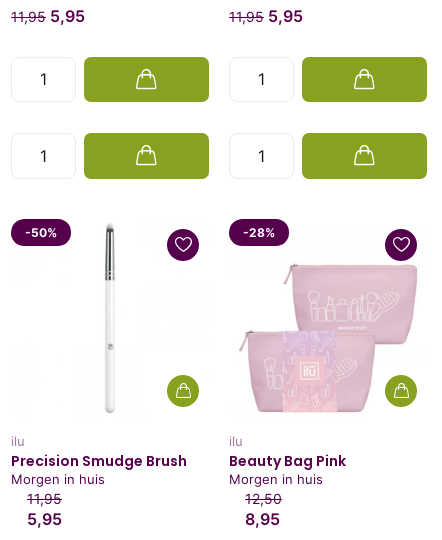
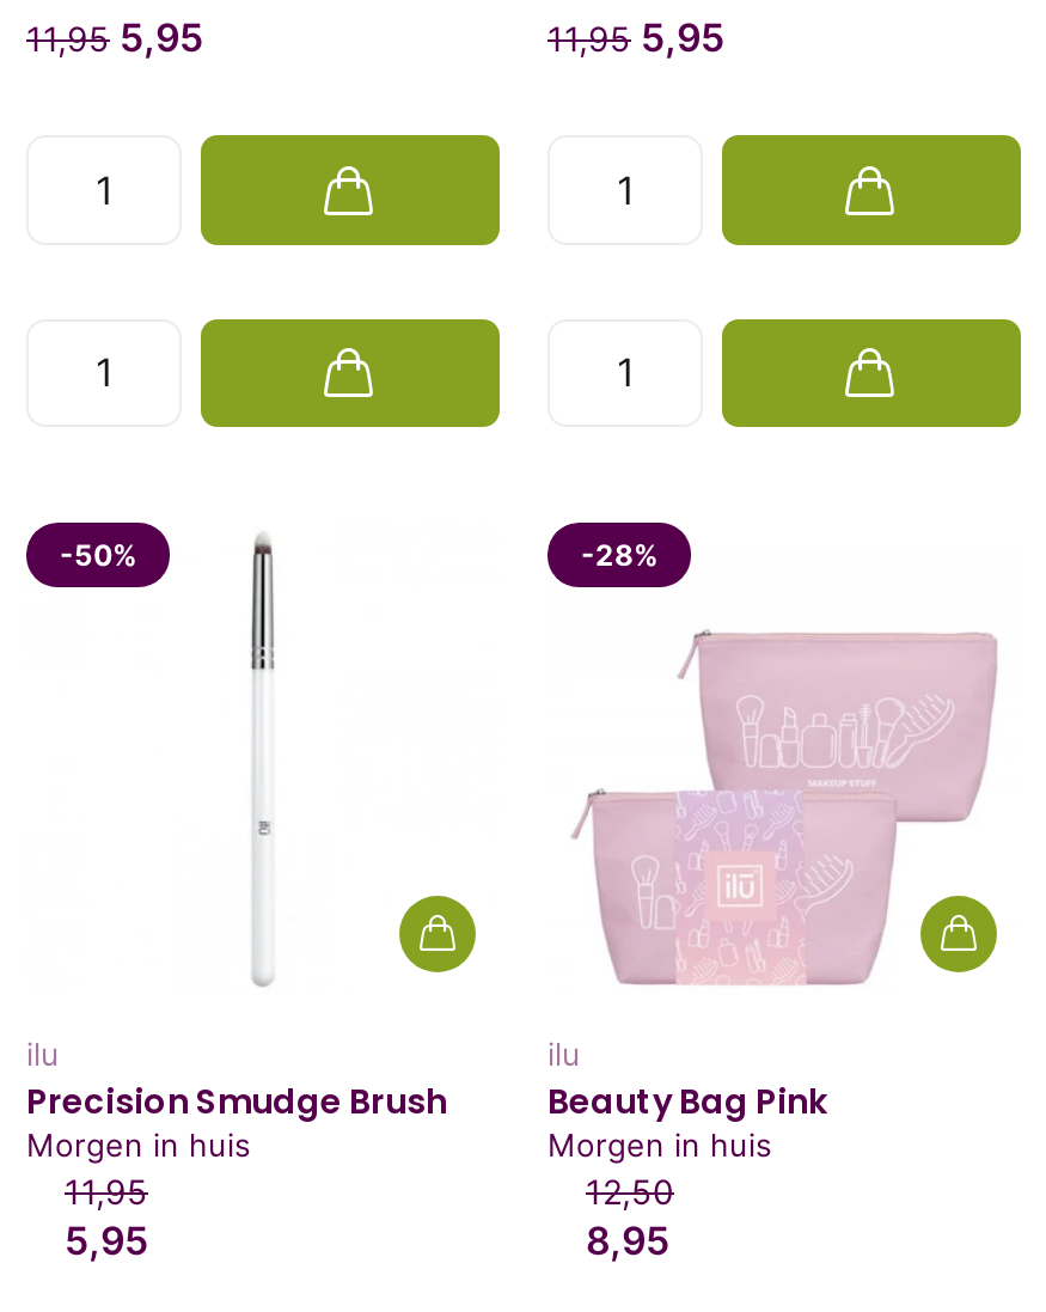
[166,228,200,262] [image] -> none
[384,228,418,262] [image] -> none

